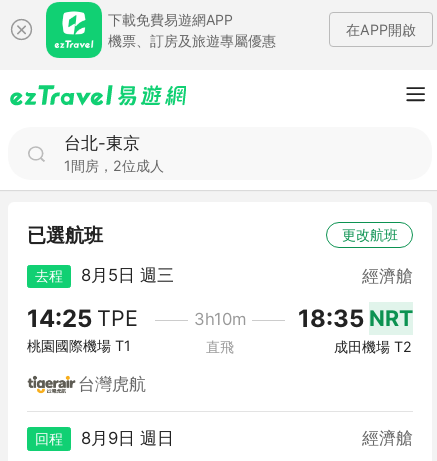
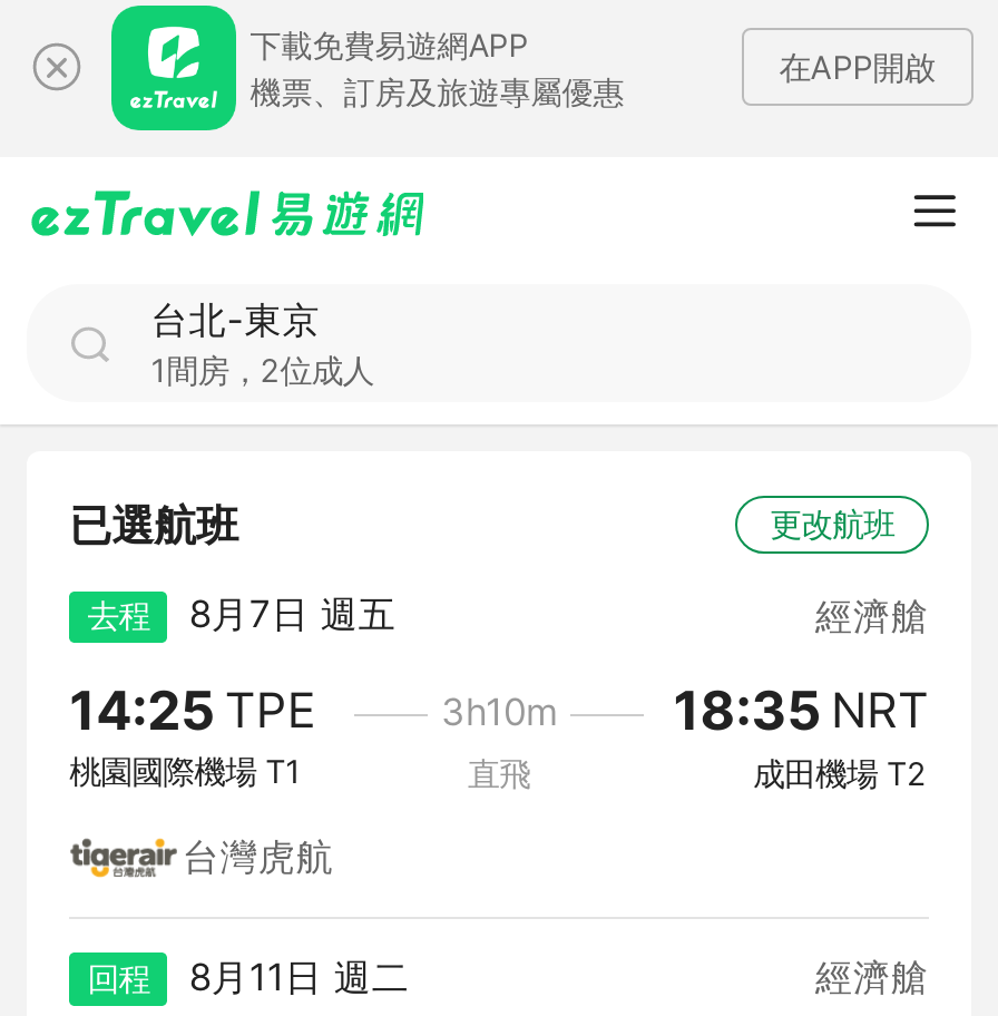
[35,265,174,285] 去程 8月5日 週三 -> [87,592,396,637] 去程 8月7日 週五
[35,428,174,448] 回程 8月9日 週日 -> [87,955,409,999] 回程 8月11日 週二

